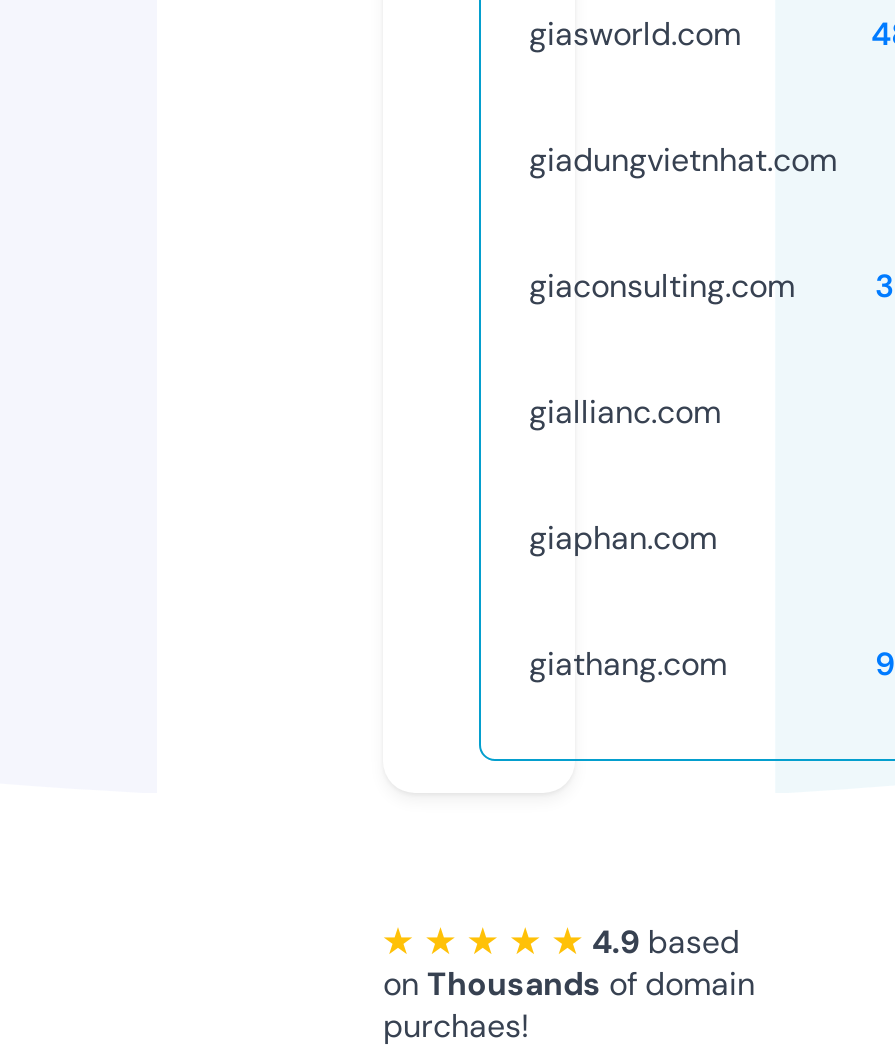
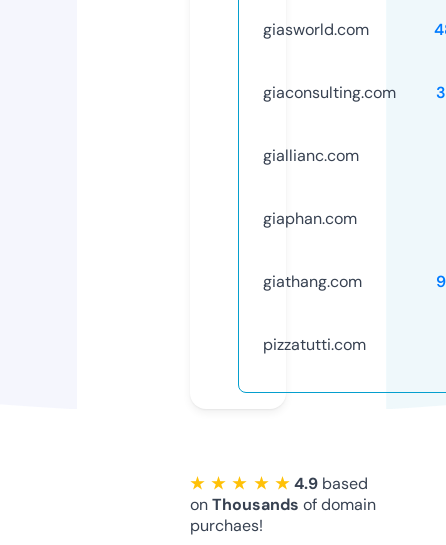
[529,139,837,181] giadungvietnhat.com -> none
moved [529,265,795,685] -> [263,82,396,292]: giaconsulting.com | giallianc.com | giaphan.com | giathang.com
none -> [263,334,366,355] pizzatutti.com

